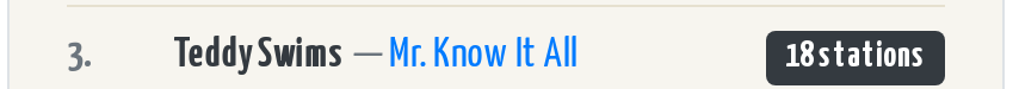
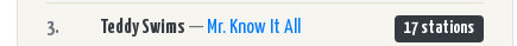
[785,39,926,73] 18 stations -> [404,20,474,36] 17 stations

